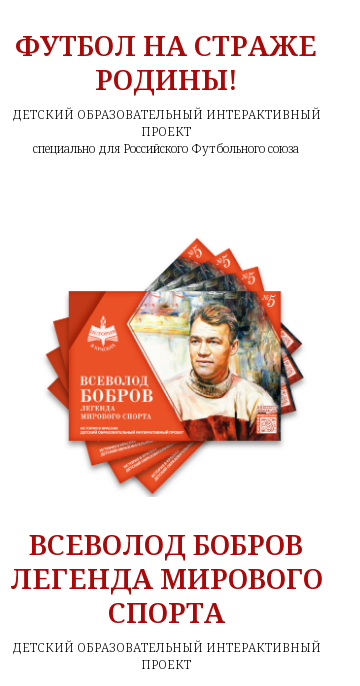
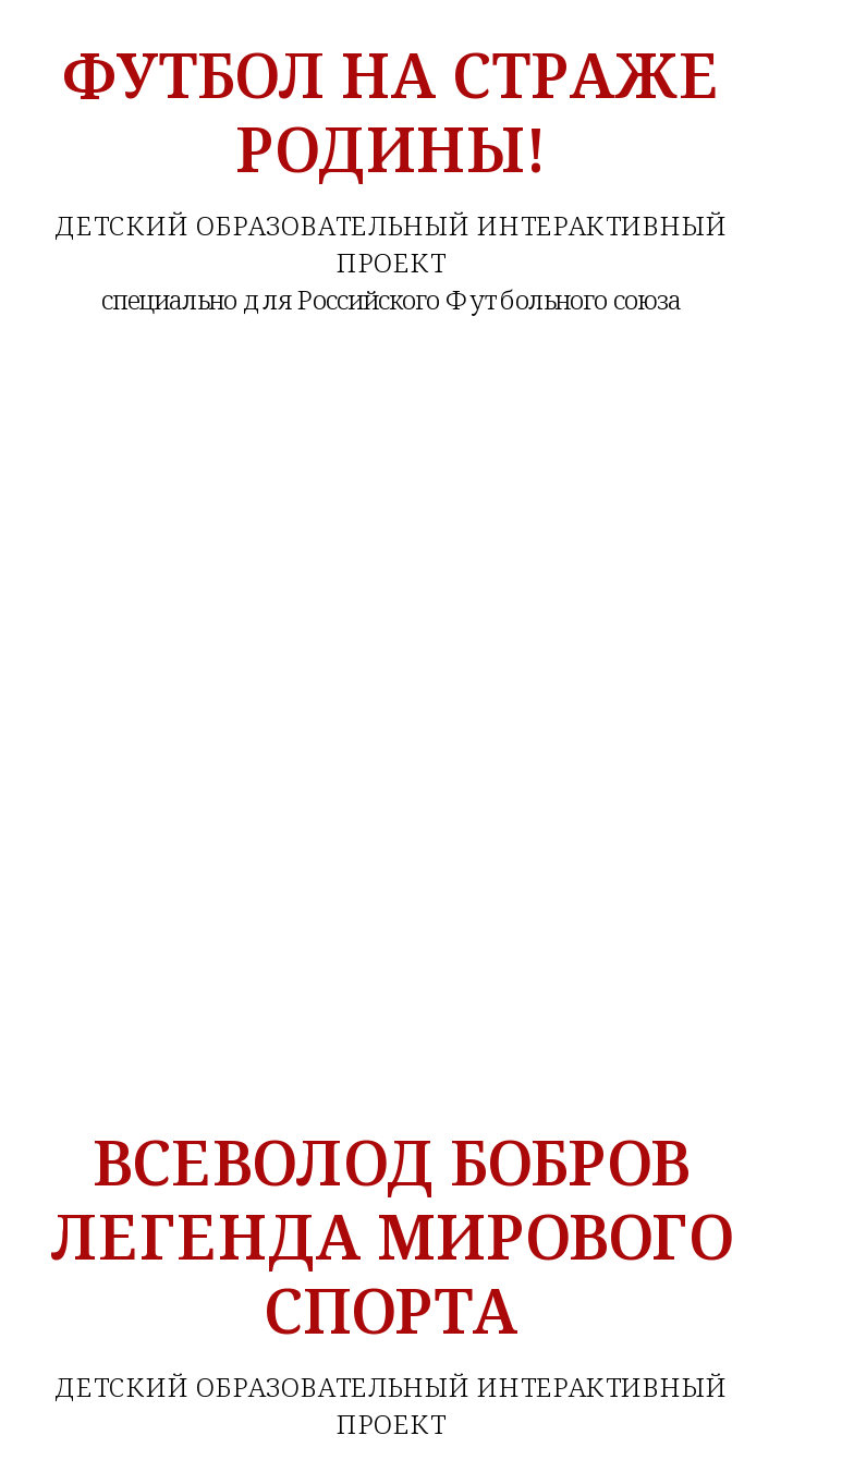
[45,237,305,497] [image] -> none

